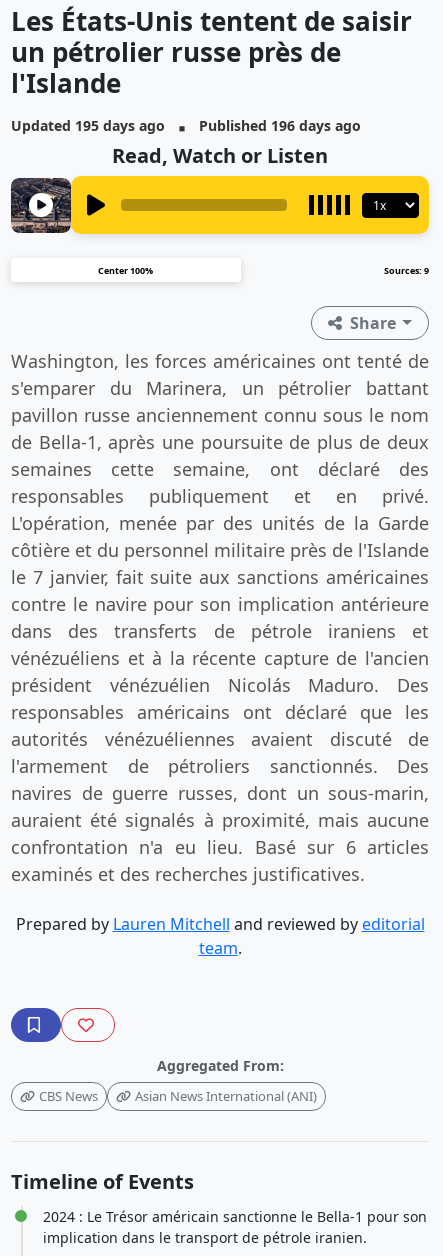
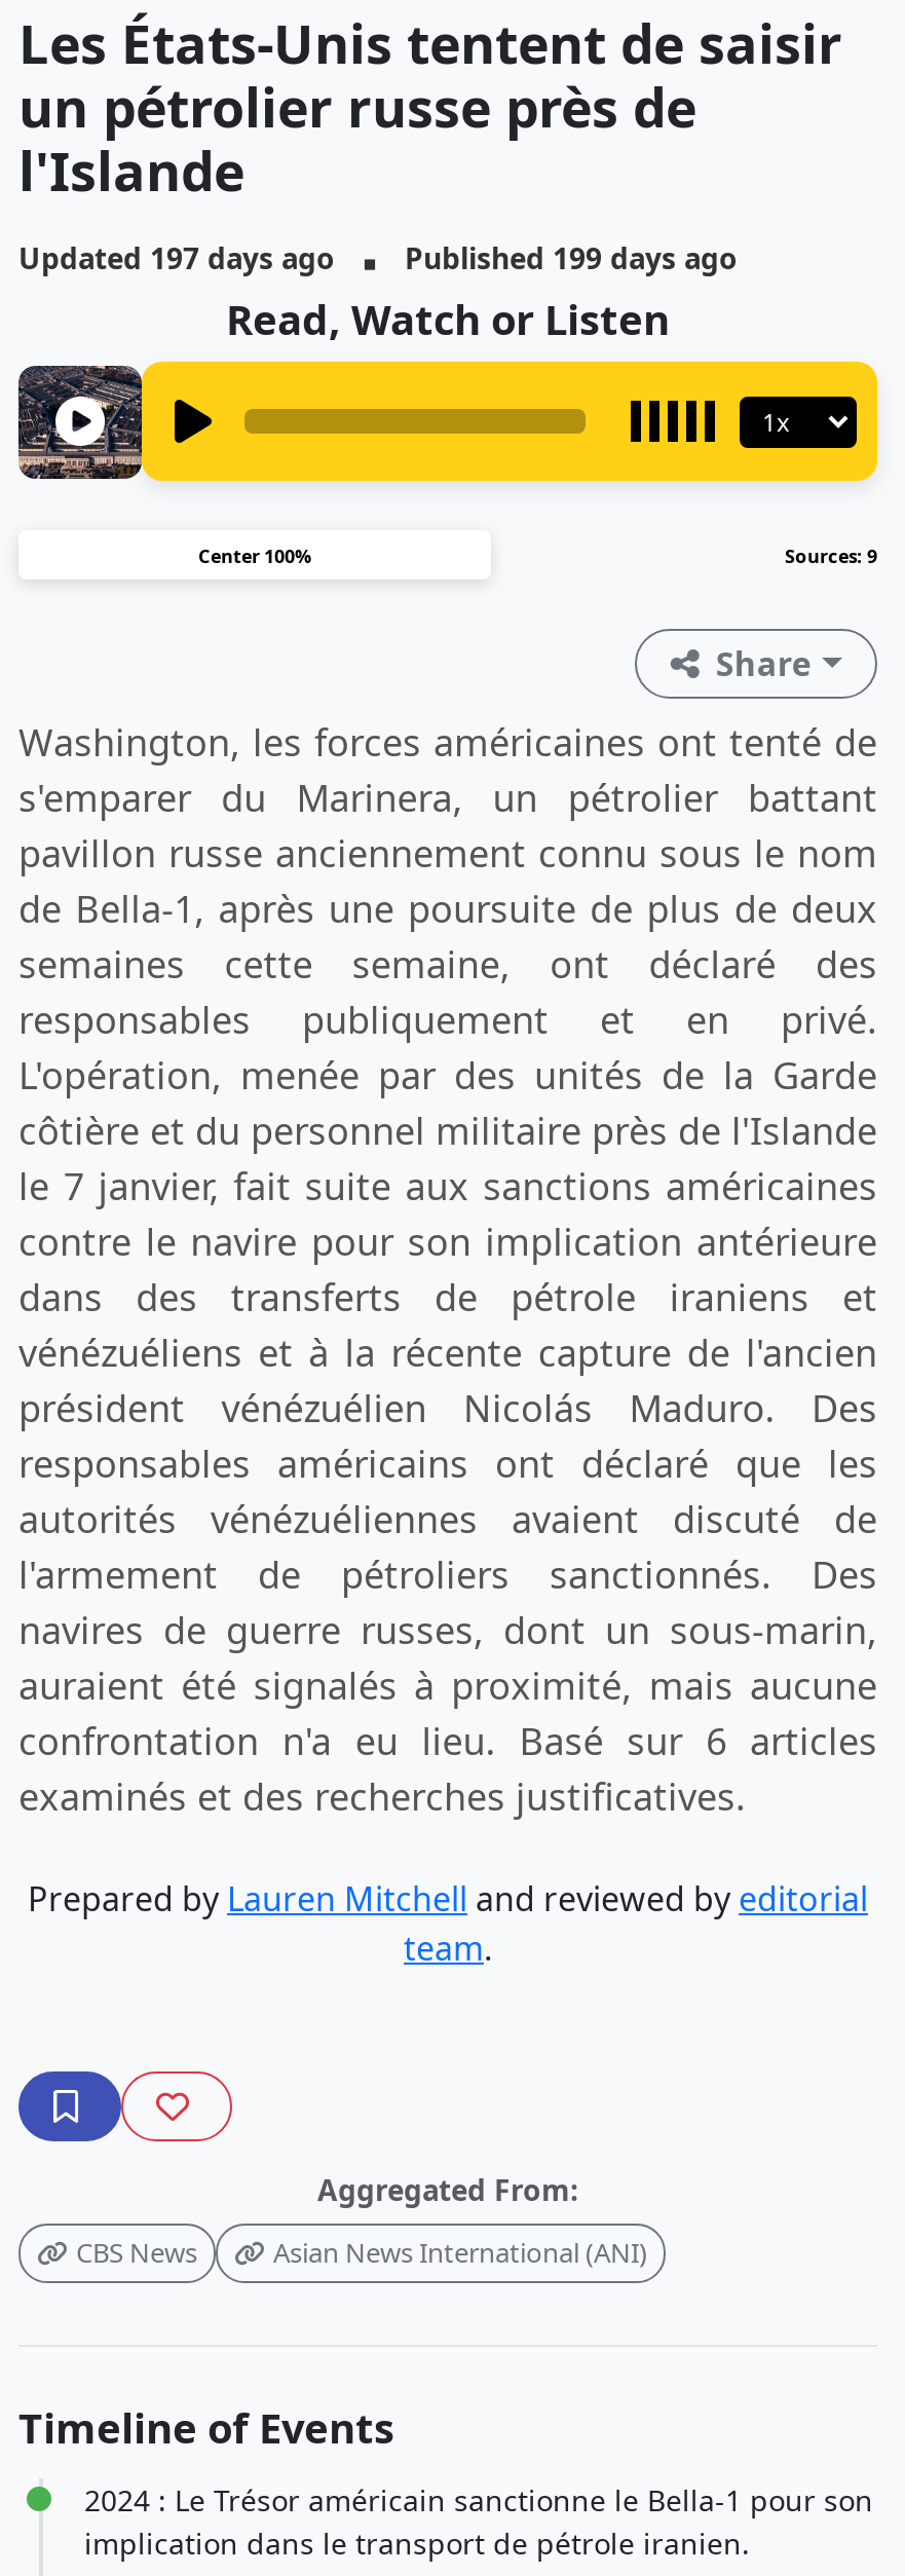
[11,116,165,135] Updated 195 days ago -> [18,238,335,277] Updated 197 days ago
[199,116,361,135] Published 196 days ago -> [405,238,738,277] Published 199 days ago

